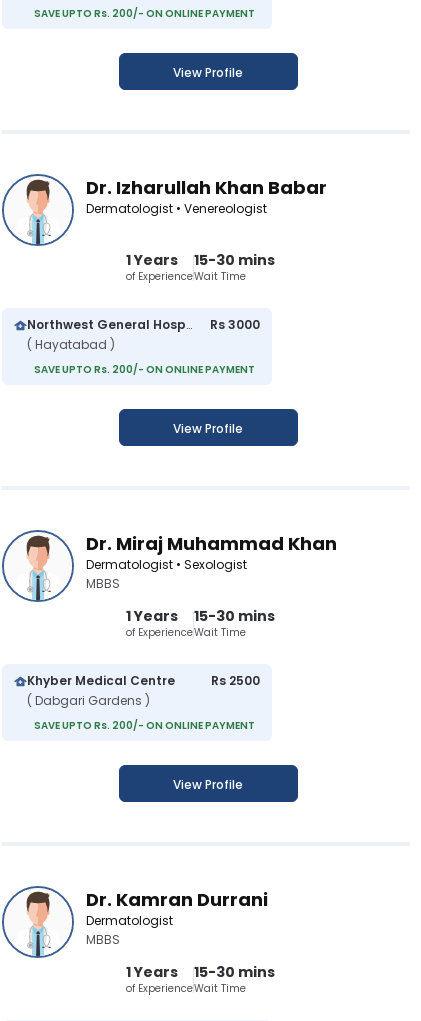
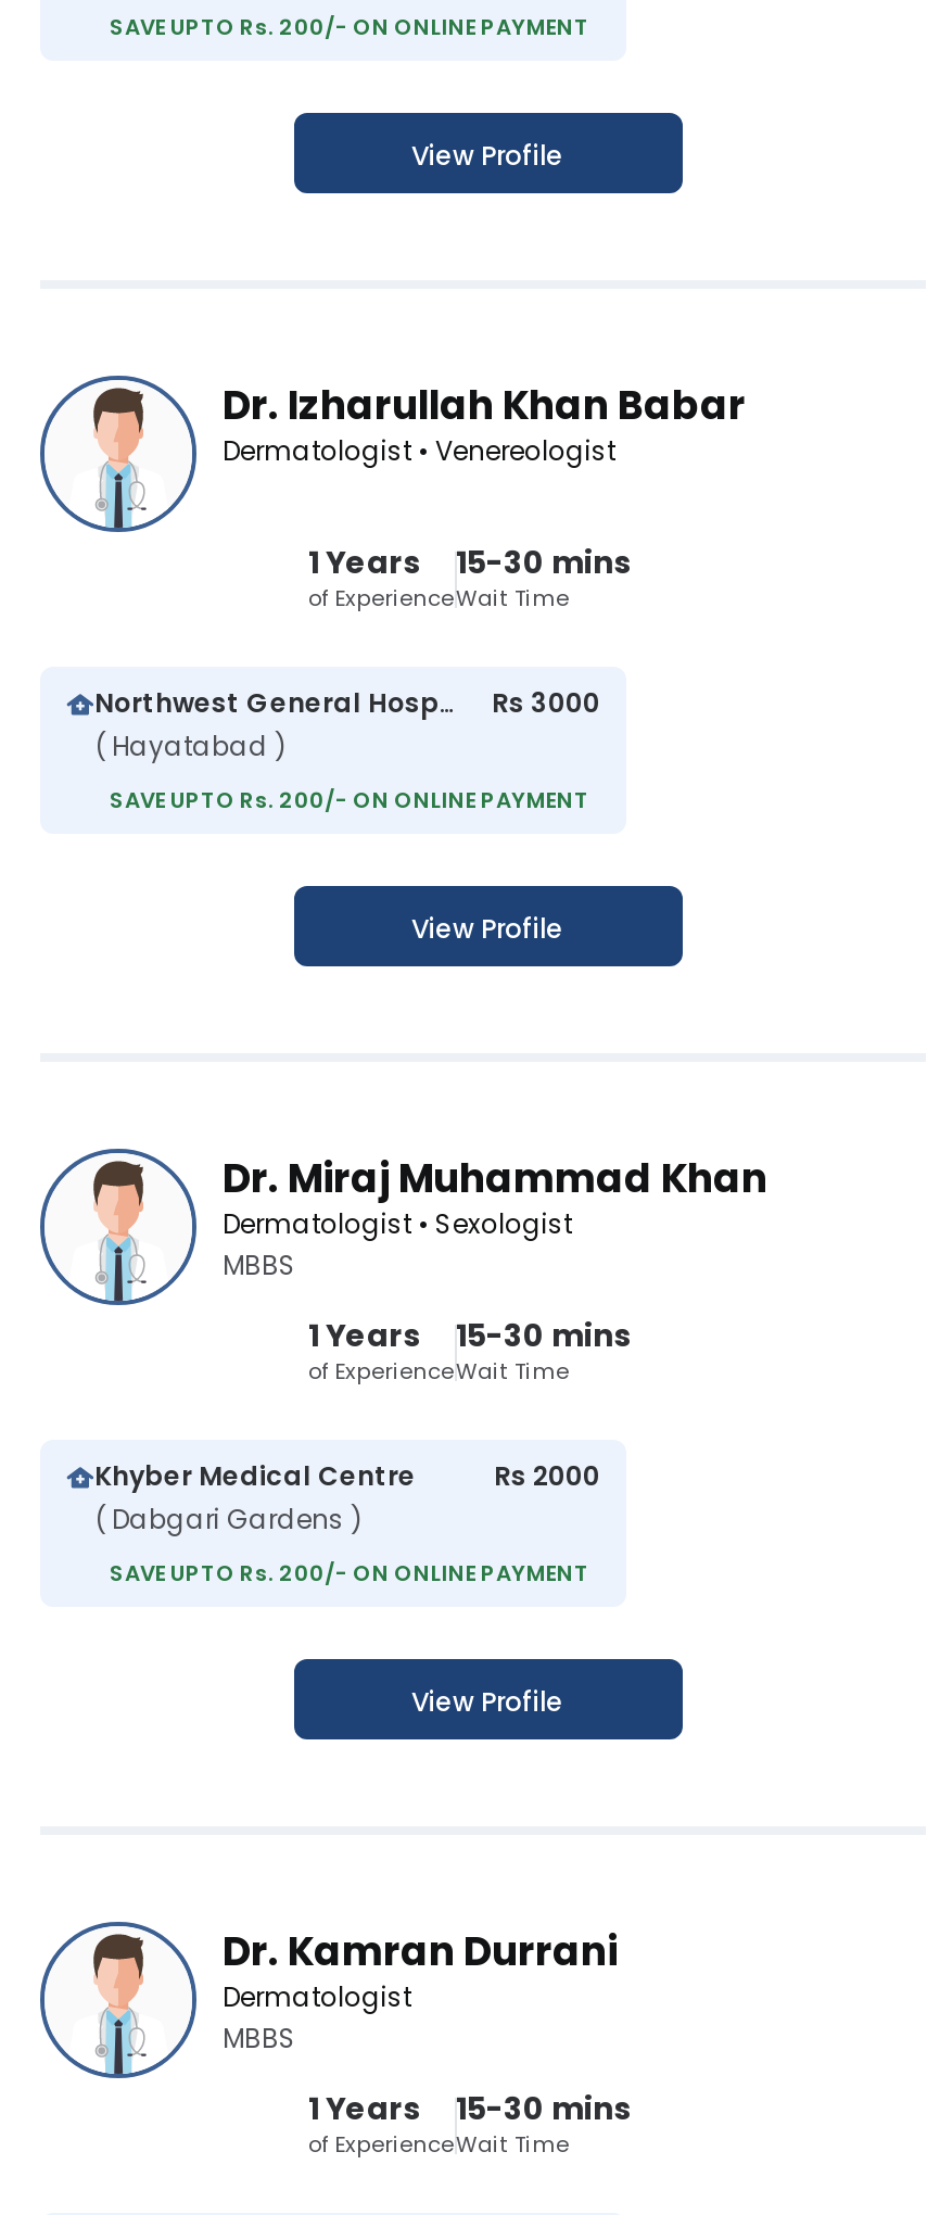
[211,672,260,689] Rs 2500 -> [494,1458,600,1494] Rs 2000

